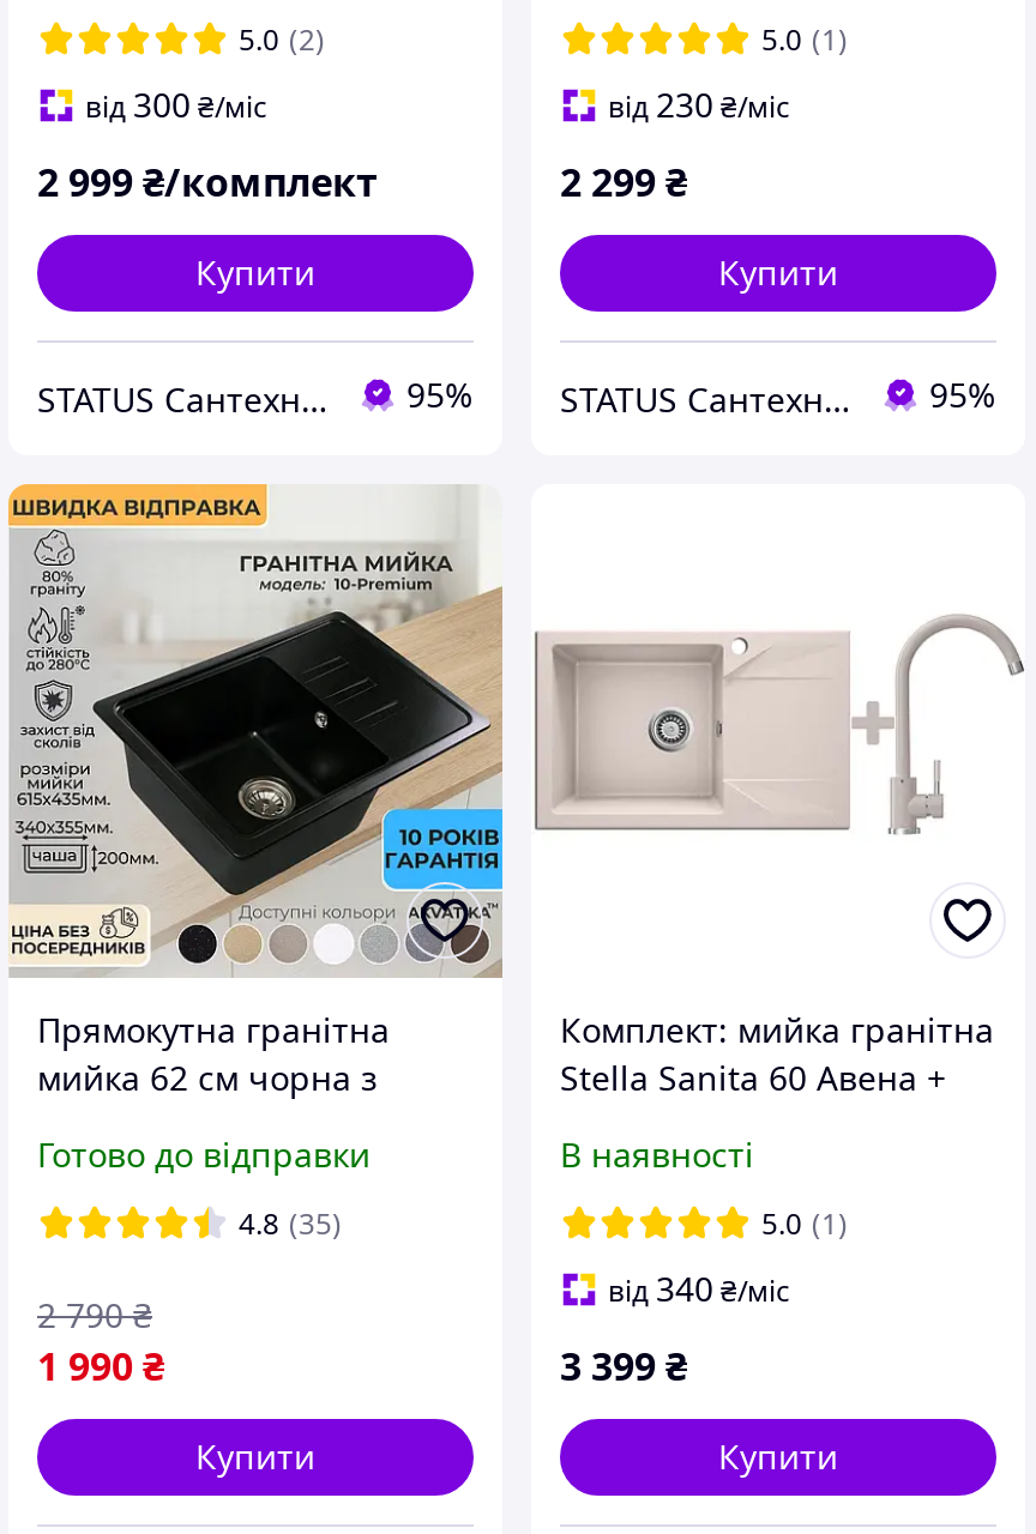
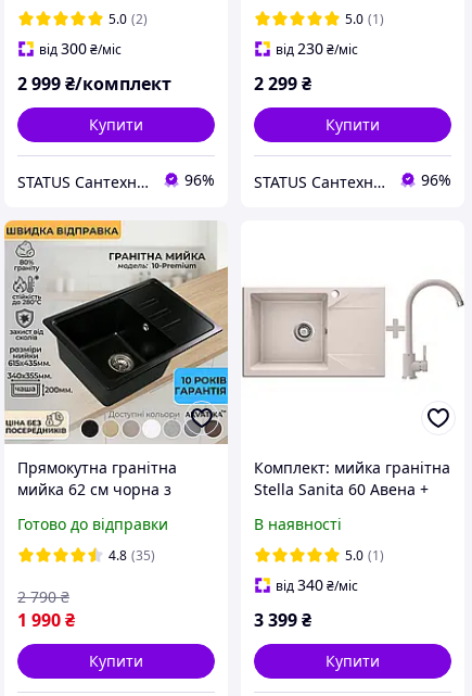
[406,372,474,417] 95% -> [184,169,215,190] 96%
[929,372,996,417] 95% -> [421,169,451,190] 96%

